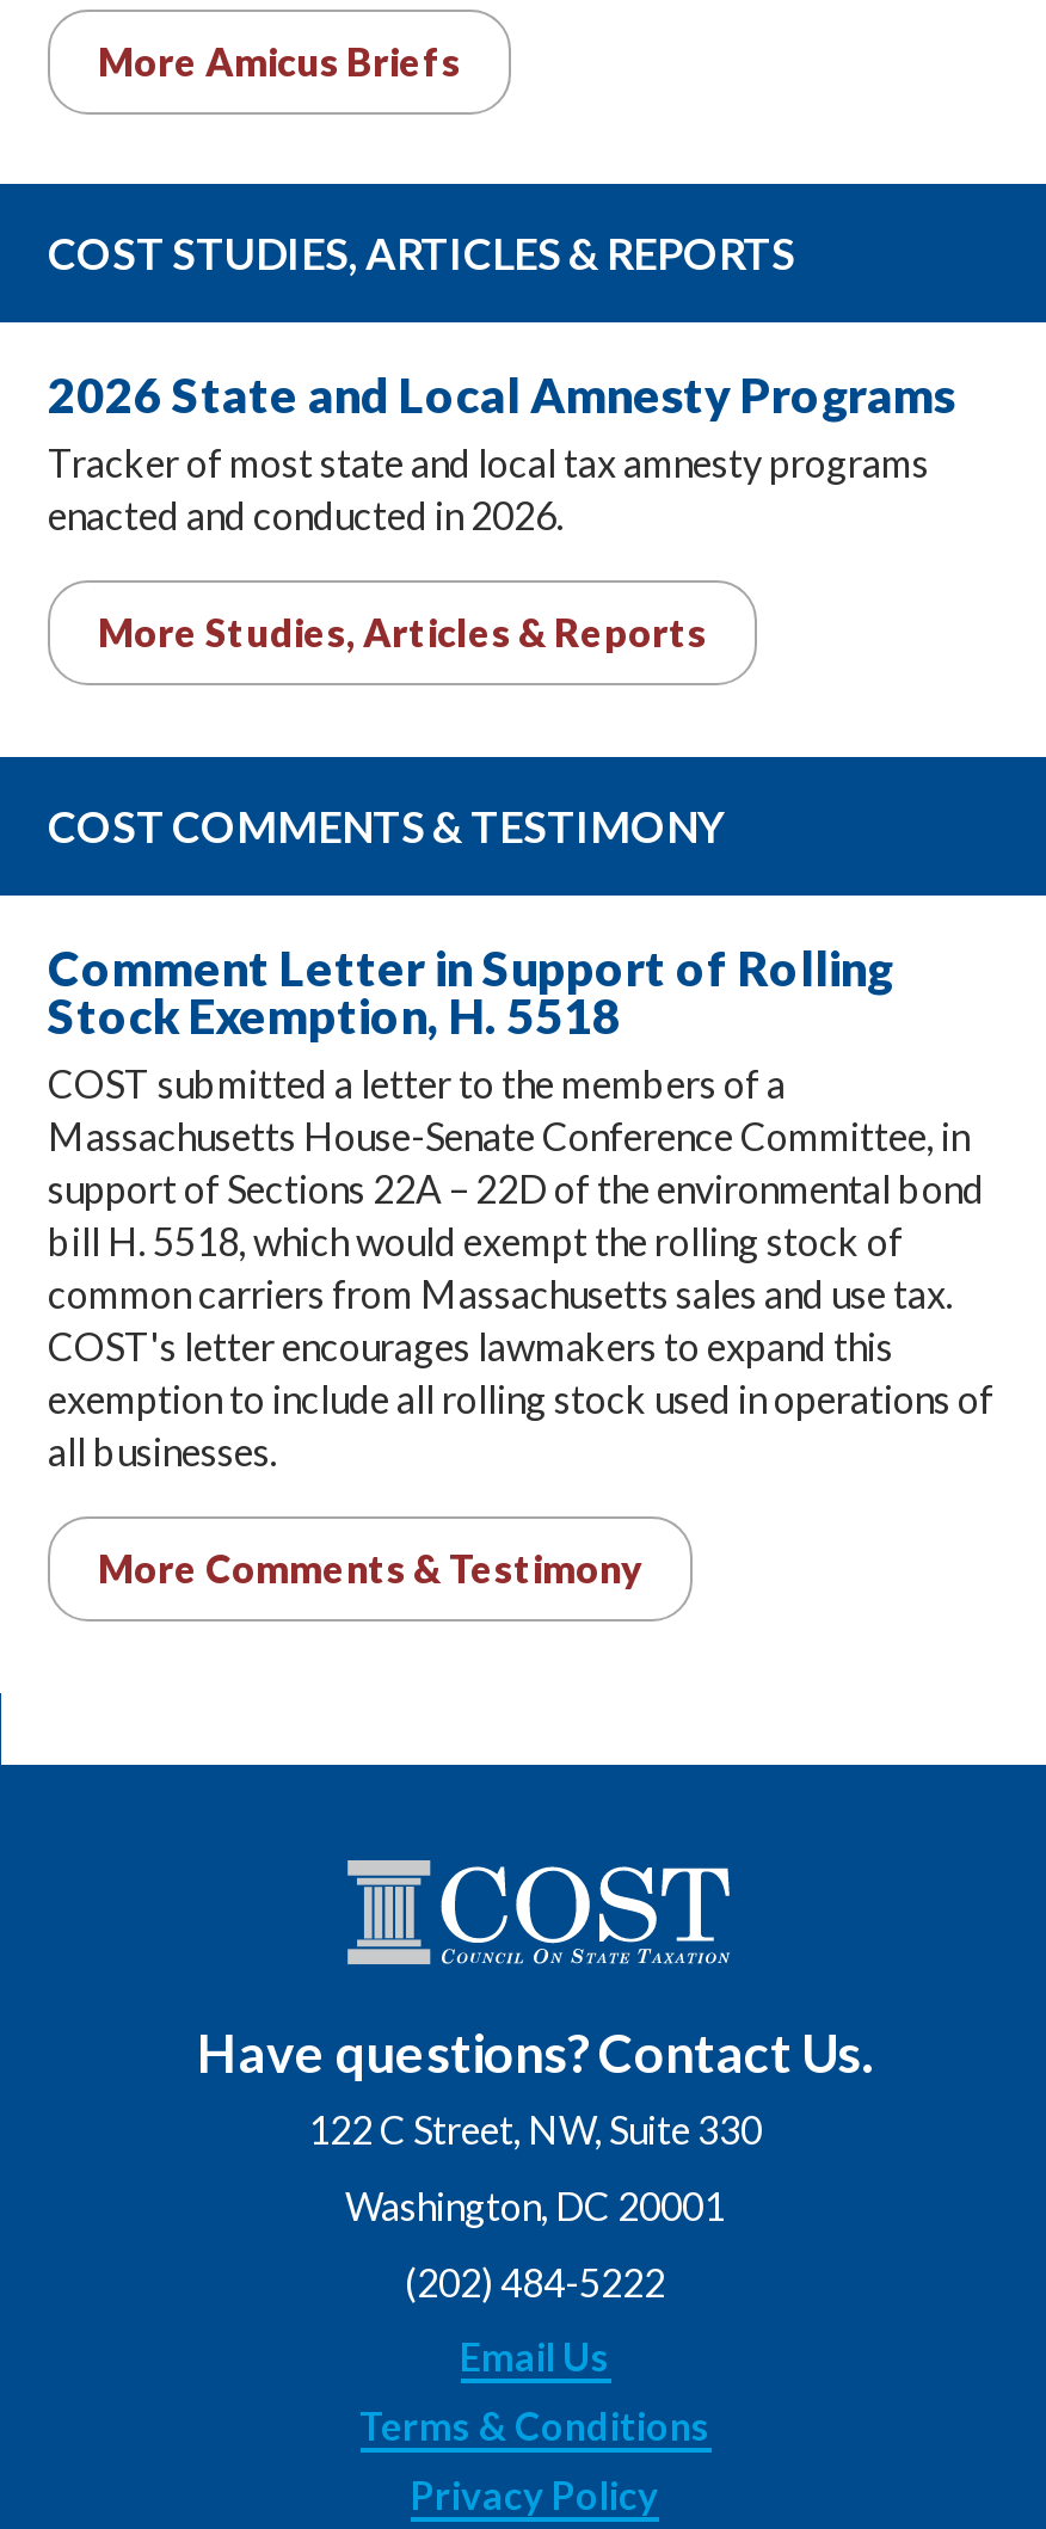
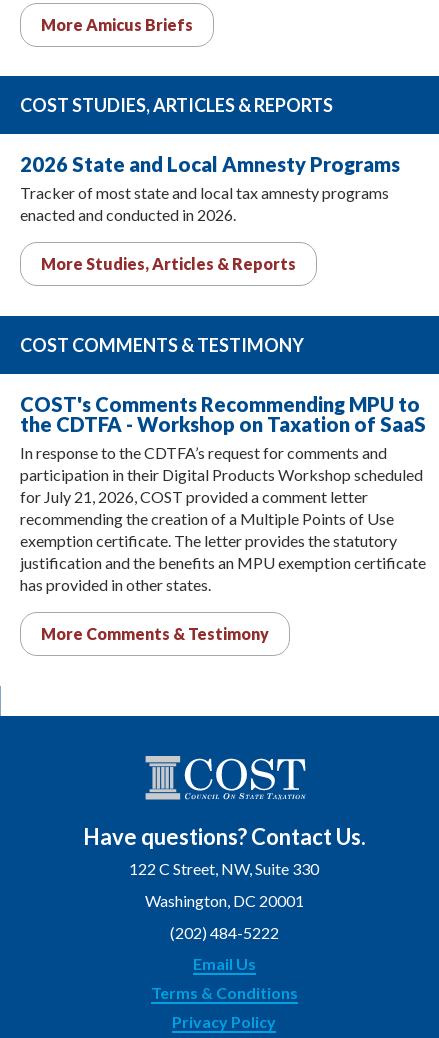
[48,939,993,1473] Comment Letter in Support of Rolling | Stock Exemption, H. 5518 | COST submitted a letter to the members of a | Massachusetts House-Senate Conference Committee, in | support of Sections 22A – 22D of the environmental bond | bill H. 5518, which would exempt the rolling stock of | common carriers from Massachusetts sales and use tax. | COST's letter encourages lawmakers to expand this | exemption to include all rolling stock used in operations of | all businesses. -> [20,392,426,594] COST's Comments Recommending MPU to | the CDTFA - Workshop on Taxation of SaaS | In response to the CDTFA’s request for comments and | participation in their Digital Products Workshop scheduled | for July 21, 2026, COST provided a comment letter | recommending the creation of a Multiple Points of Use | exemption certificate. The letter provides the statutory | justification and the benefits an MPU exemption certificate | has provided in other states.

